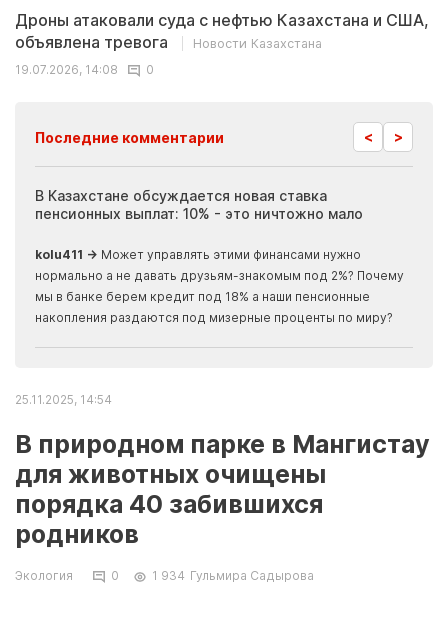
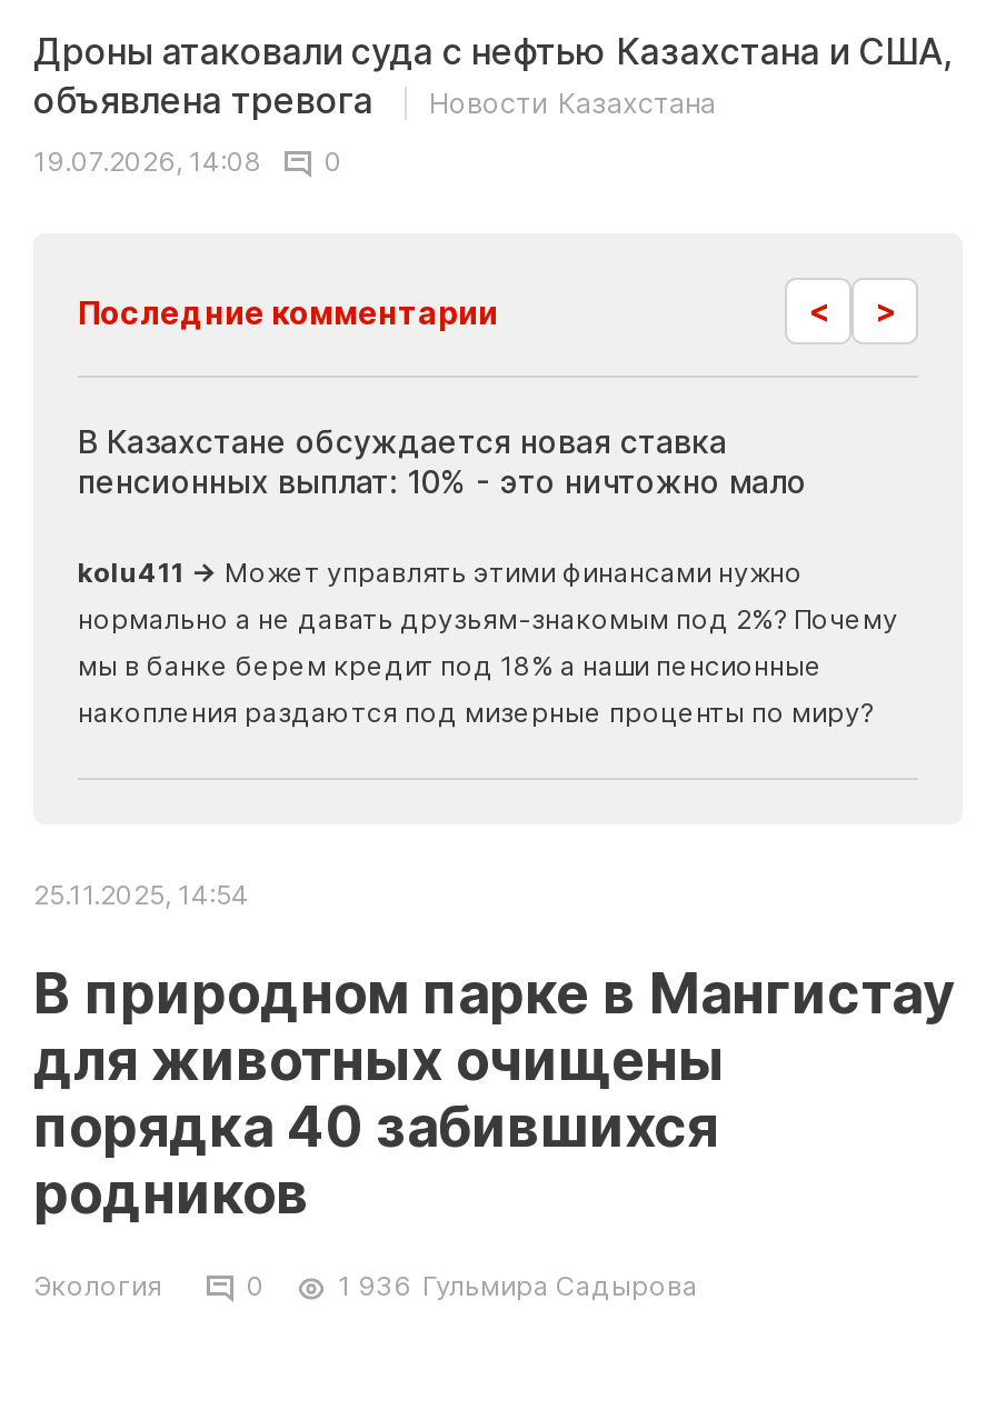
[152,568,314,583] 1 934 Гульмира Садырова -> [338,1269,698,1302] 1 936 Гульмира Садырова

